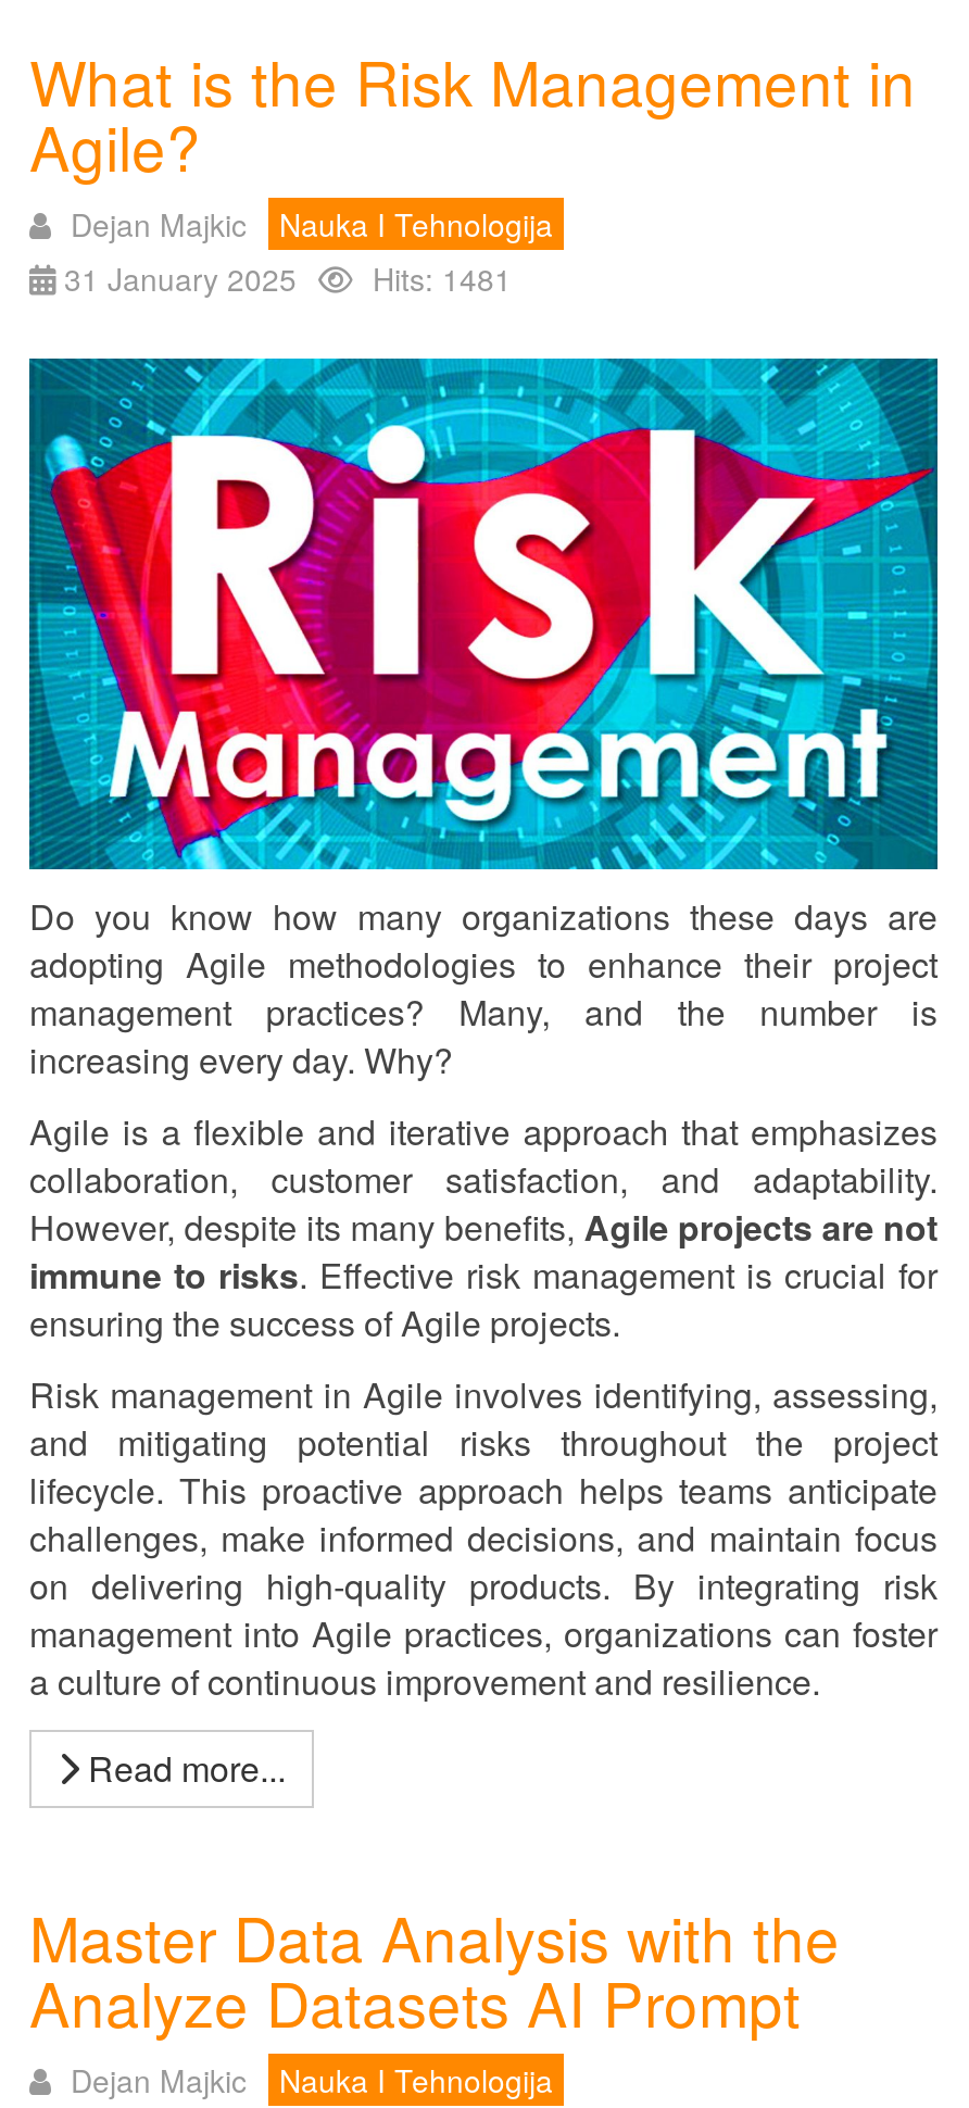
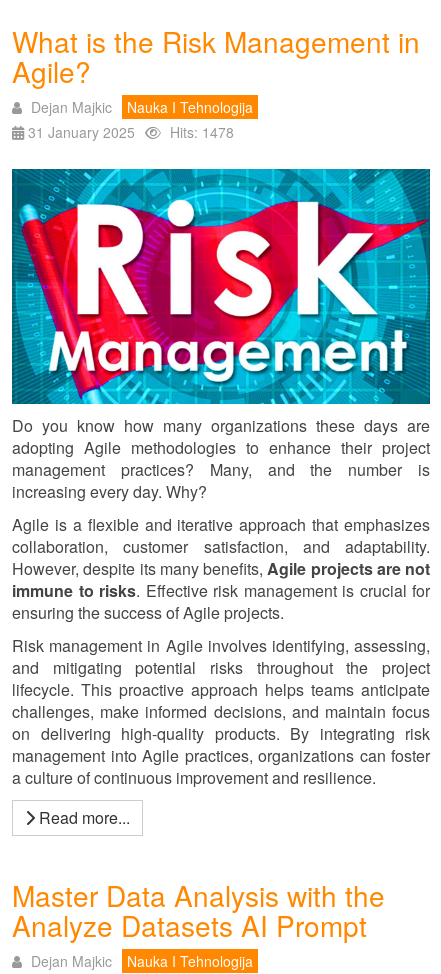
[64,256,512,299] 31 January 2025 Hits: 1481 -> [28,122,234,142] 31 January 2025 Hits: 1478

